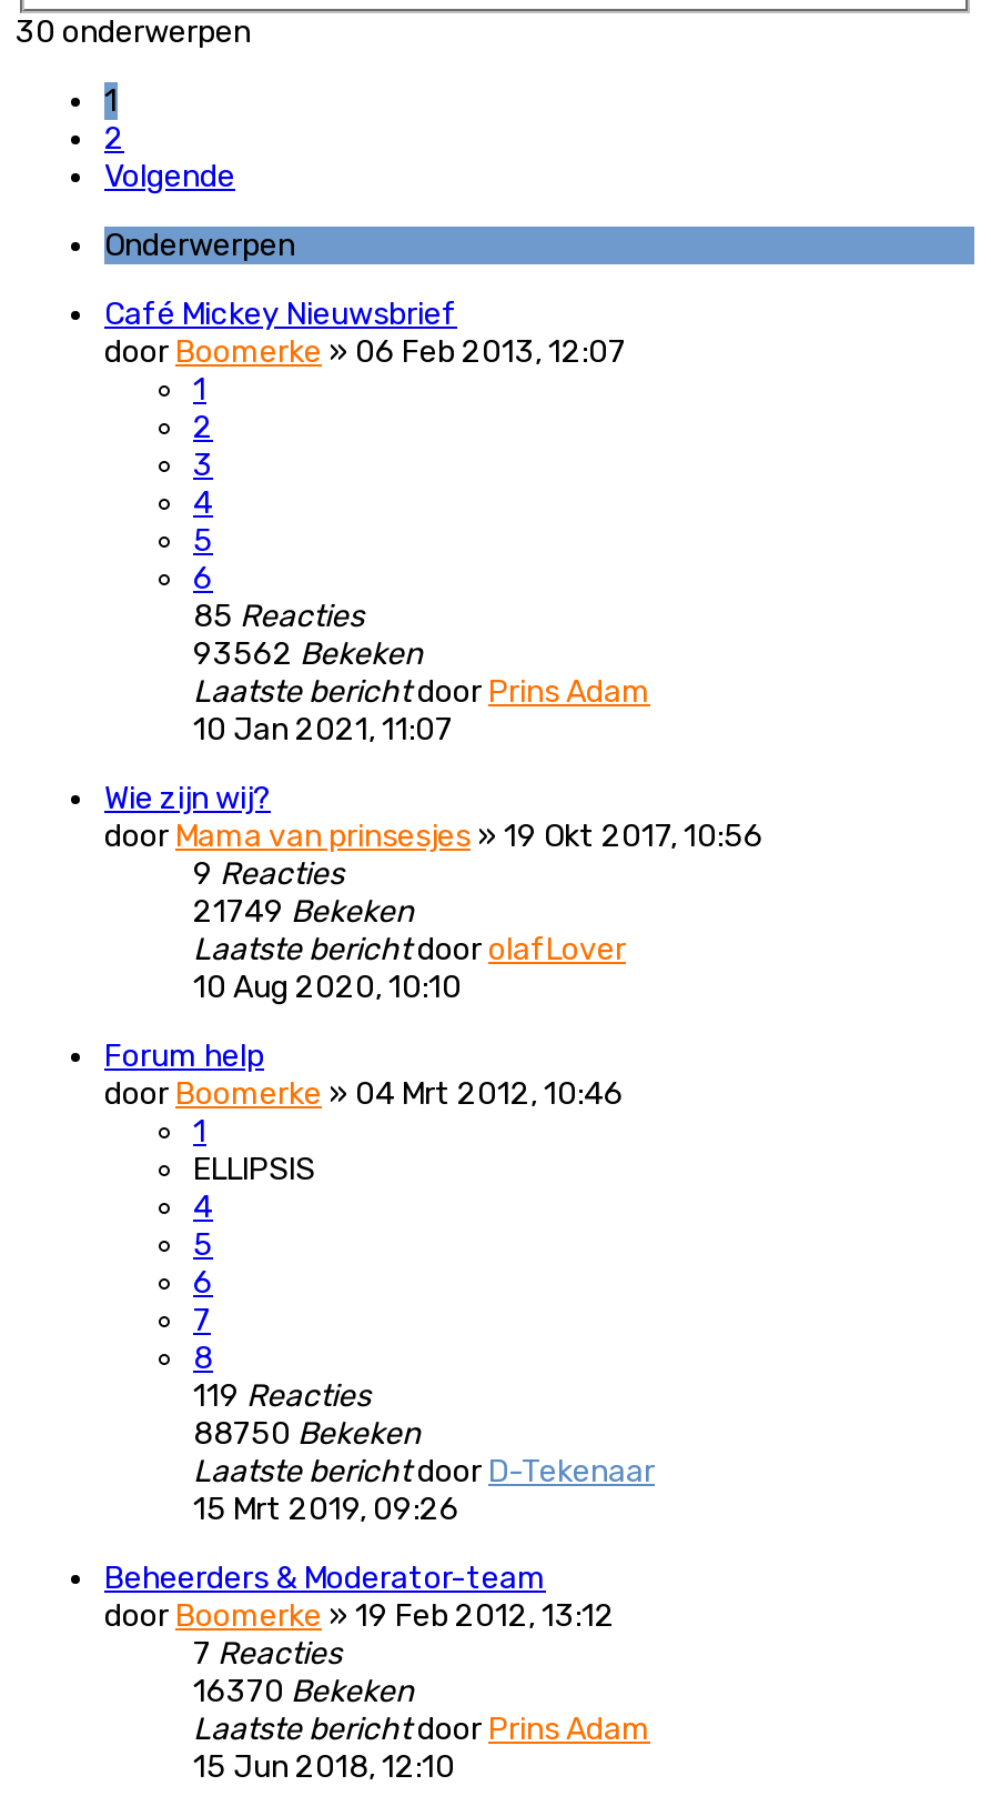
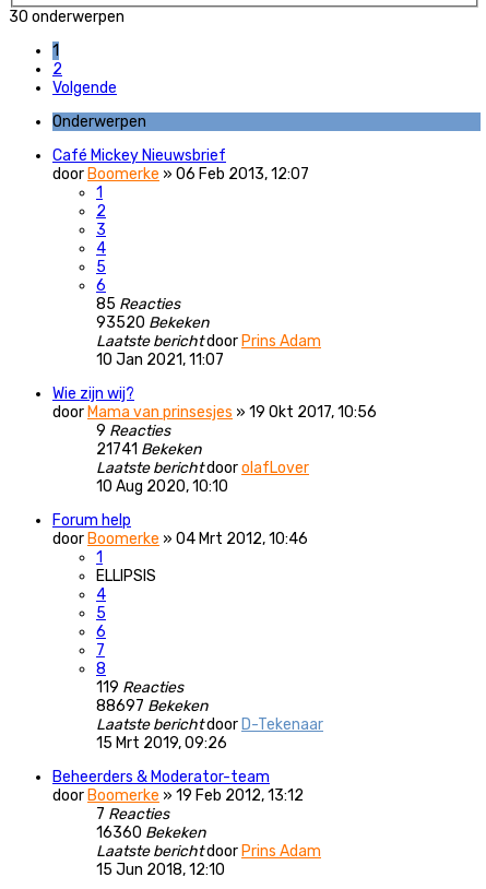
[193,635,422,673] 93562 Bekeken -> [96,313,209,332] 93520 Bekeken
[193,893,413,931] 21749 Bekeken -> [96,440,201,459] 21741 Bekeken
[193,1415,419,1453] 88750 Bekeken -> [96,697,208,715] 88697 Bekeken
[193,1673,413,1710] 16370 Bekeken -> [96,823,205,842] 16360 Bekeken

